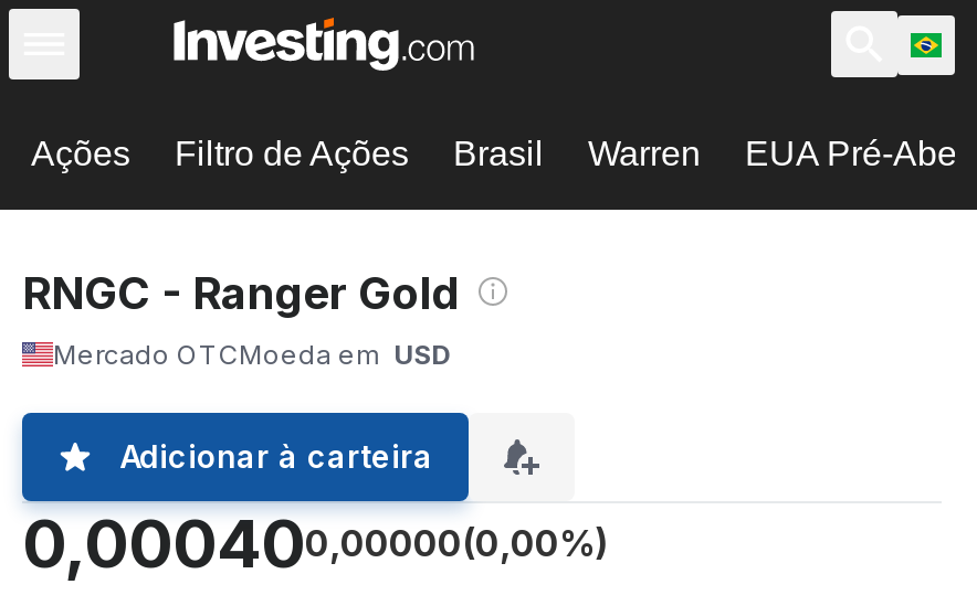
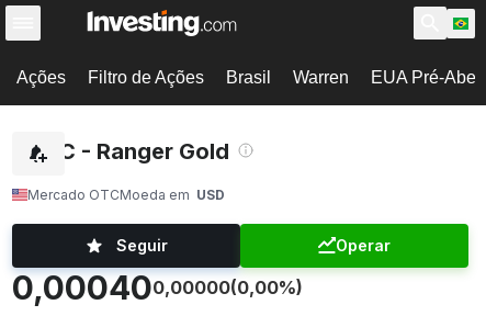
[119,437,433,474] Adicionar à carteira -> [116,236,391,254] Seguir | Operar

